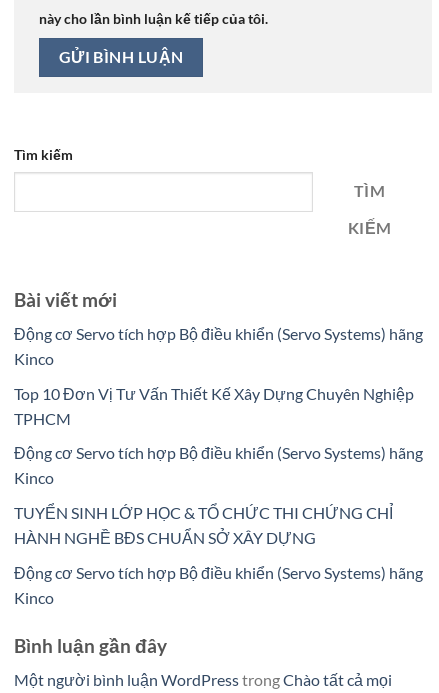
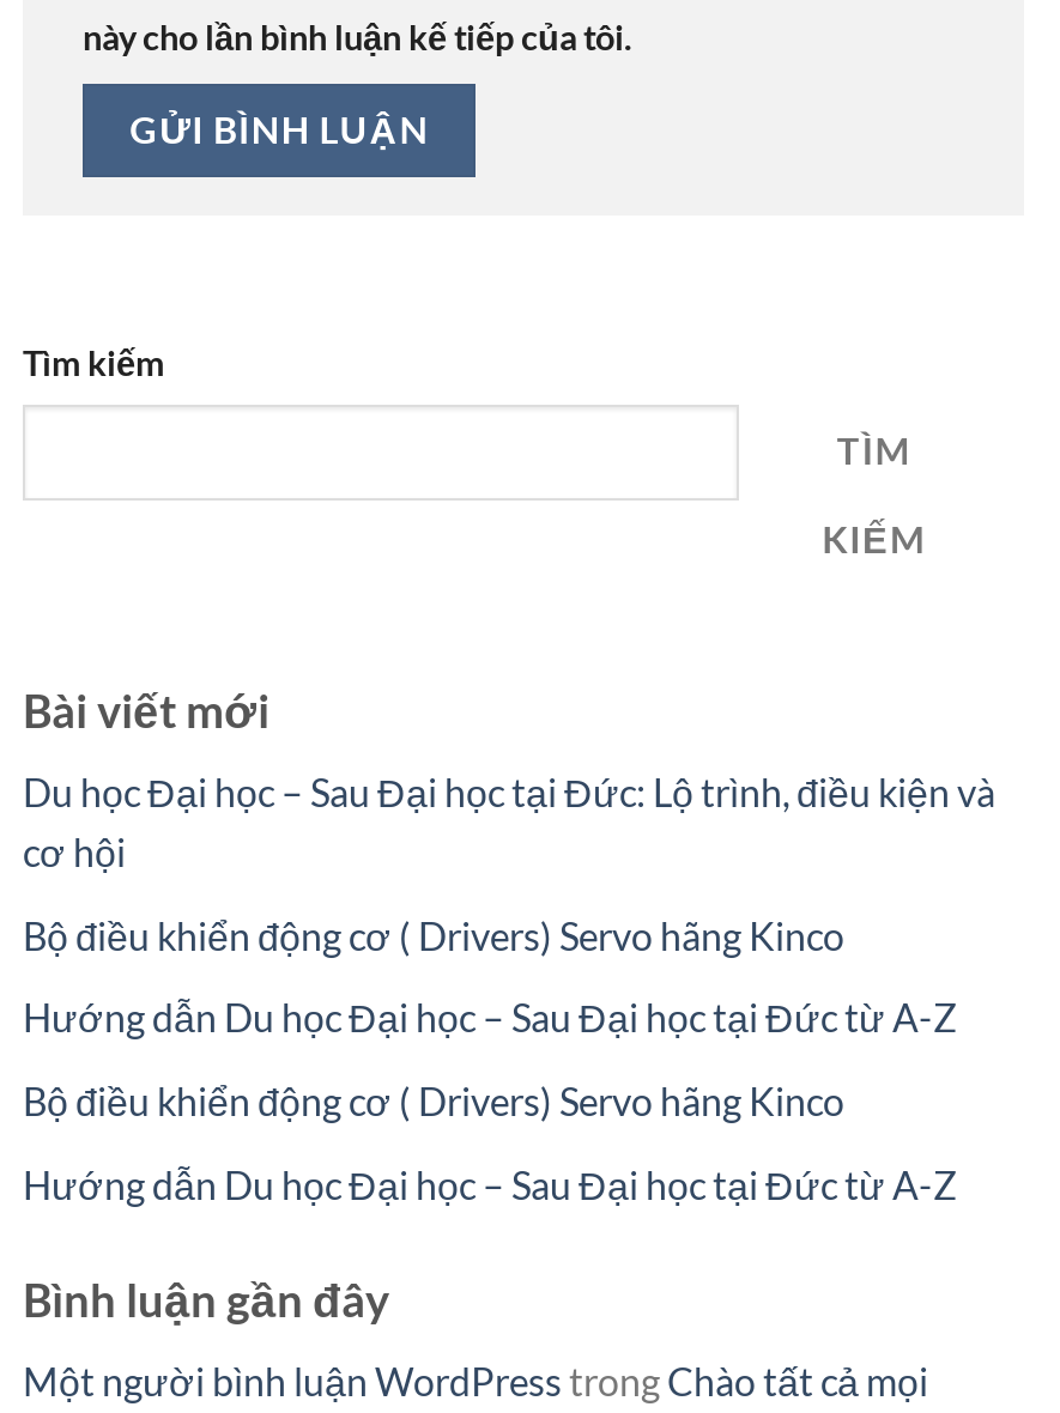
[14,324,423,368] Động cơ Servo tích hợp Bộ điều khiển (Servo Systems) hãng | Kinco -> [23,769,995,875] Du học Đại học – Sau Đại học tại Đức: Lộ trình, điều kiện và | cơ hội
[14,384,414,428] Top 10 Đơn Vị Tư Vấn Thiết Kế Xây Dựng Chuyên Nghiệp | TPHCM -> [23,912,844,957] Bộ điều khiển động cơ ( Drivers) Servo hãng Kinco
[14,443,423,487] Động cơ Servo tích hợp Bộ điều khiển (Servo Systems) hãng | Kinco -> [23,995,957,1040] Hướng dẫn Du học Đại học – Sau Đại học tại Đức từ A-Z
[14,503,393,547] TUYỂN SINH LỚP HỌC & TỔ CHỨC THI CHỨNG CHỈ | HÀNH NGHỀ BĐS CHUẨN SỞ XÂY DỰNG -> [23,1078,844,1123] Bộ điều khiển động cơ ( Drivers) Servo hãng Kinco
[14,563,423,607] Động cơ Servo tích hợp Bộ điều khiển (Servo Systems) hãng | Kinco -> [23,1161,957,1206] Hướng dẫn Du học Đại học – Sau Đại học tại Đức từ A-Z

